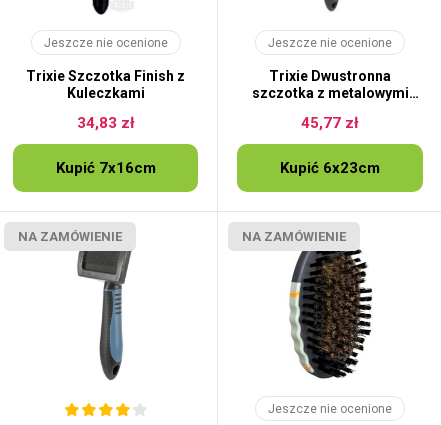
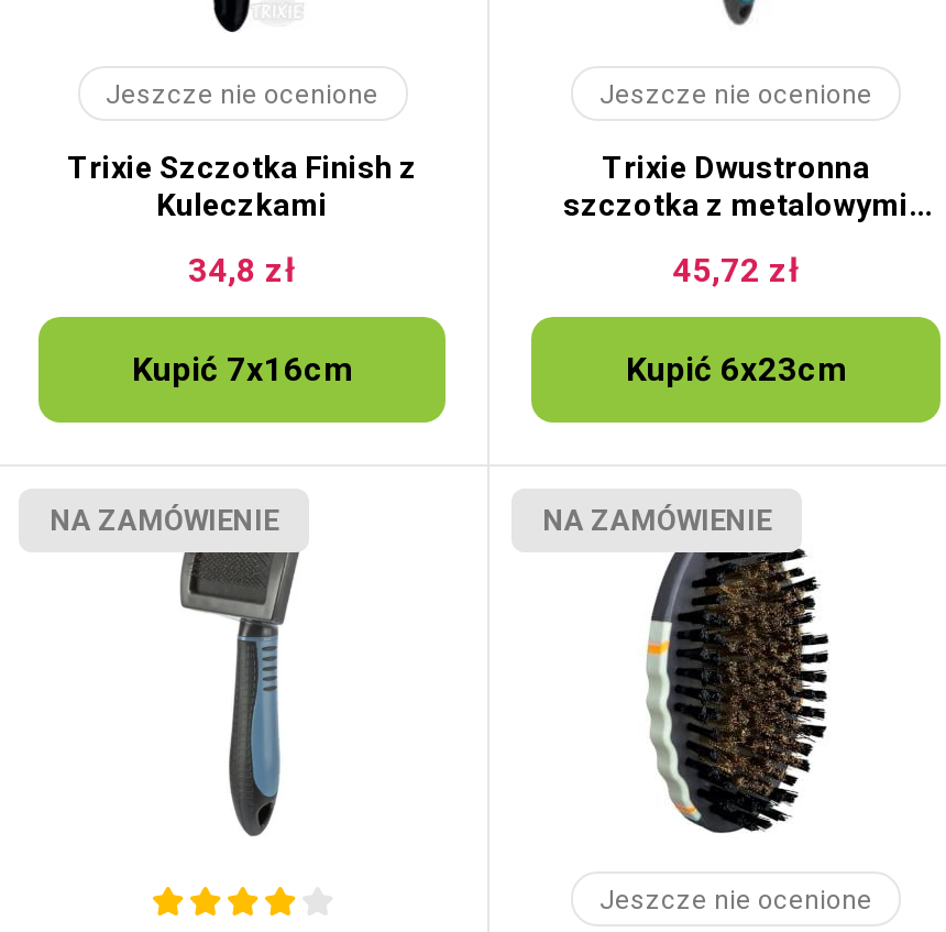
[76,114,134,132] 34,83 zł -> [188,251,296,290] 34,8 zł
[301,114,359,132] 45,77 zł -> [672,251,800,290] 45,72 zł

